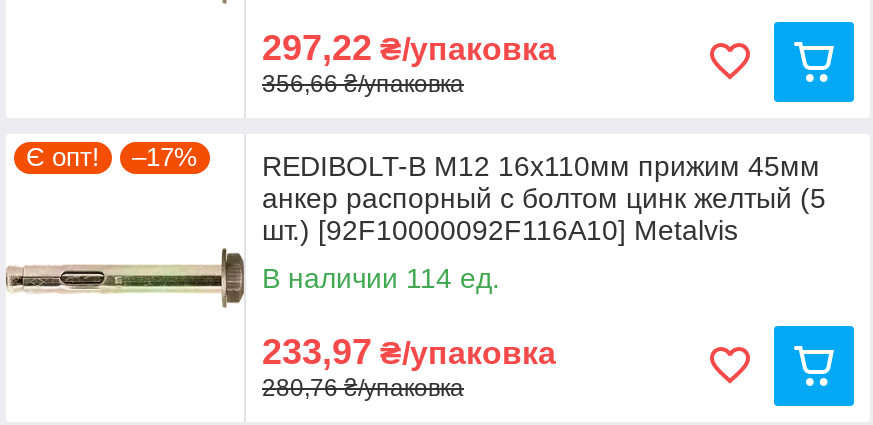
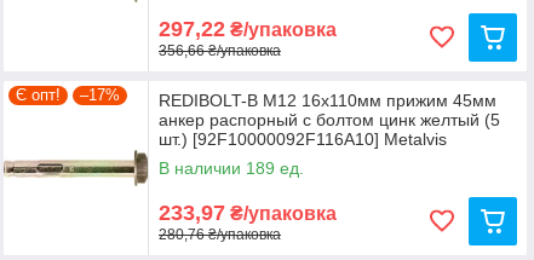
[262,262,500,294] В наличии 114 ед. -> [159,158,304,178] В наличии 189 ед.

